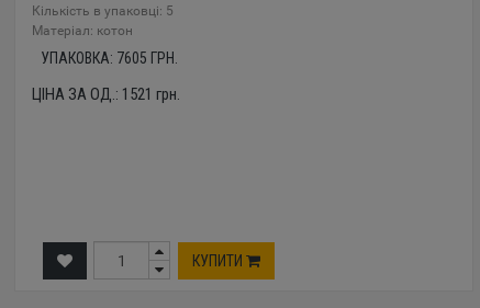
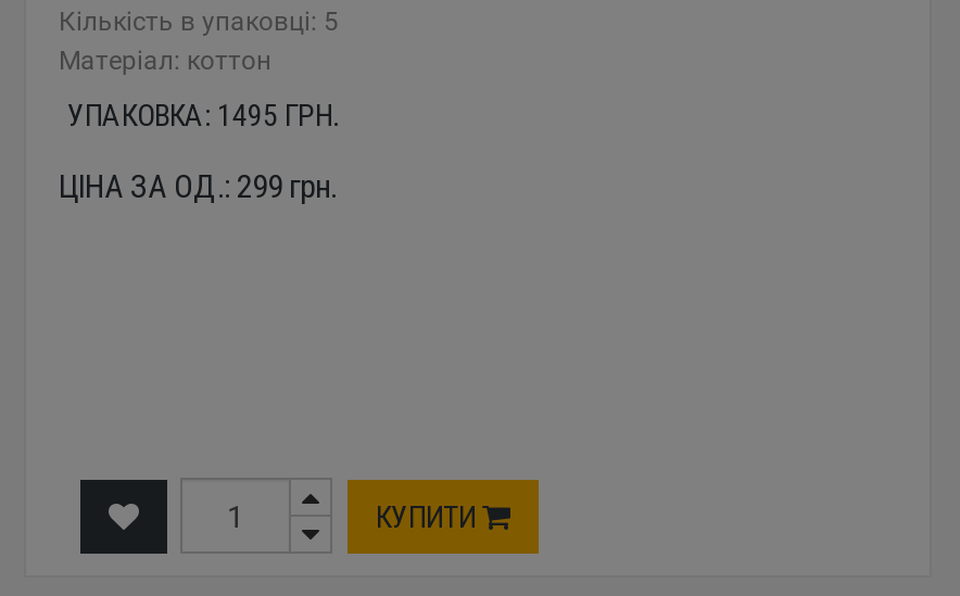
[32,23,133,38] Mатеріал: котон -> [59,46,271,76] Mатеріал: коттон
[40,49,177,67] УПАКОВКА: 7605 ГРН. -> [67,98,339,132] УПАКОВКА: 1495 ГРН.
[32,84,180,104] ЦІНА ЗА ОД.: 1521 грн. -> [59,167,337,206] ЦІНА ЗА ОД.: 299 грн.

